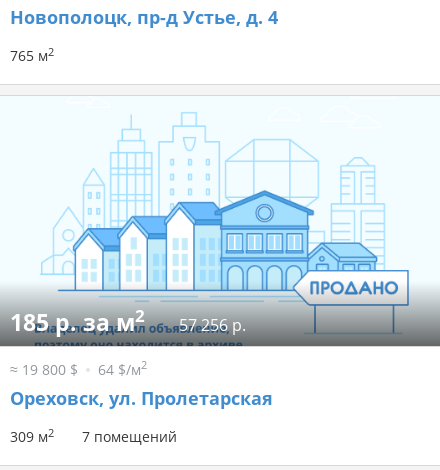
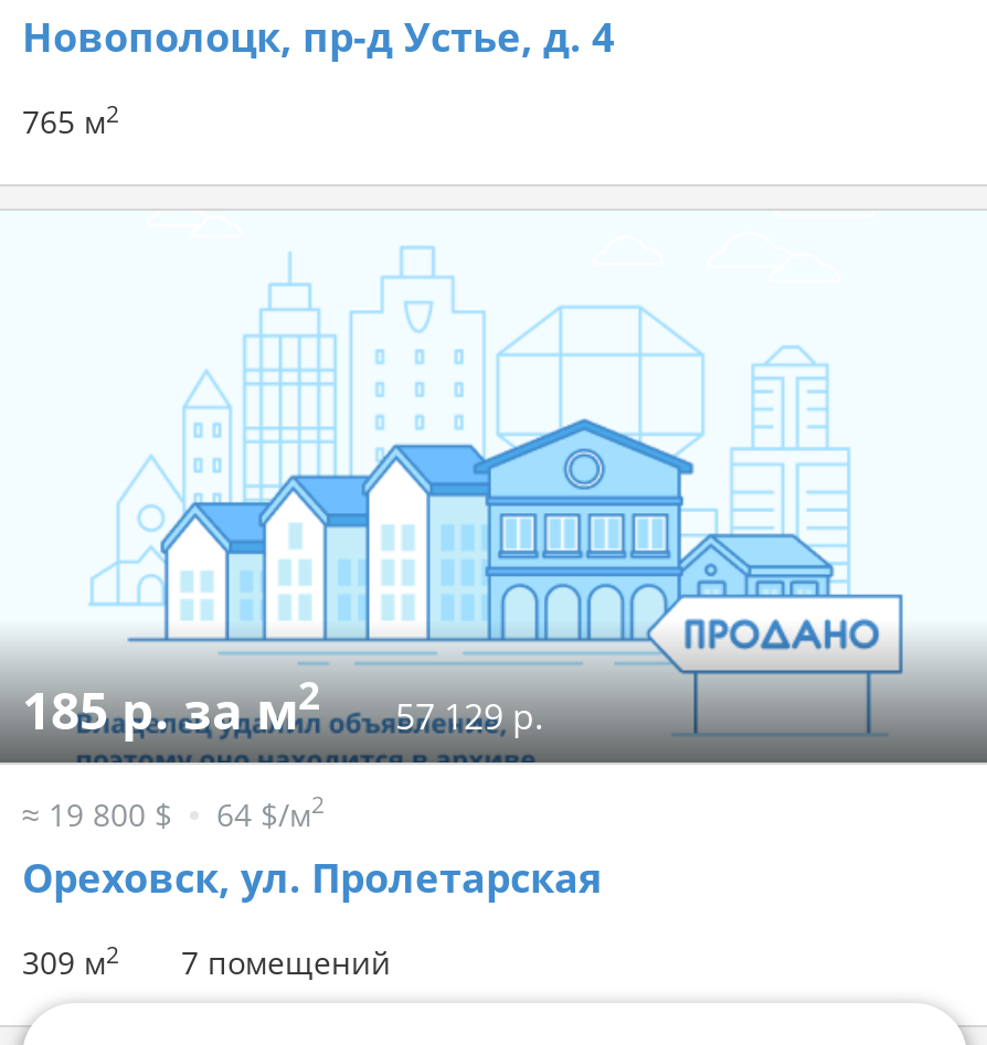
[10,304,246,338] 185 р. за м2 57 256 р. -> [22,671,543,745] 185 р. за м2 57 129 р.

